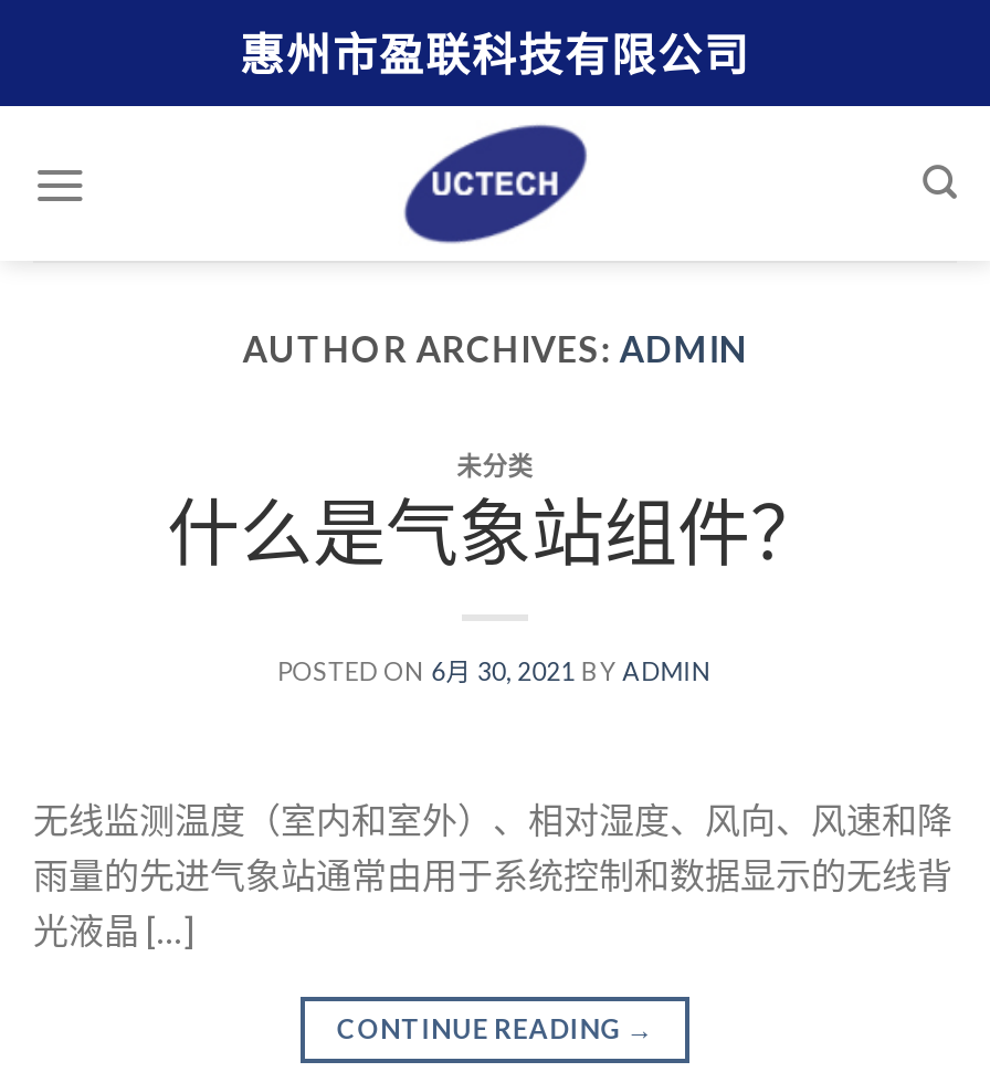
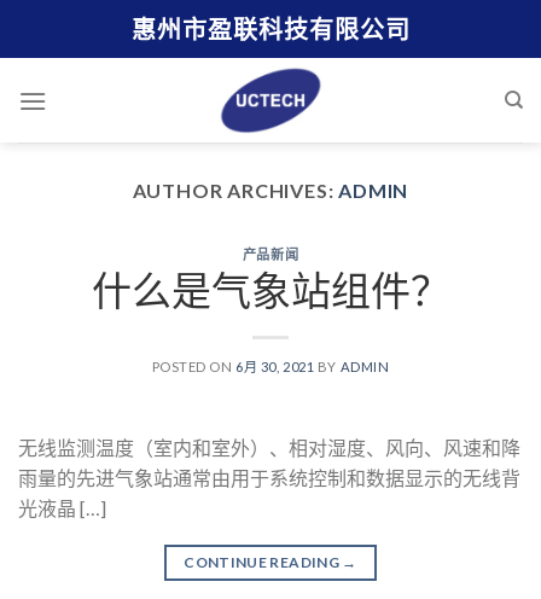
[457,451,533,480] 未分类 -> [243,246,298,262] 产品新闻

